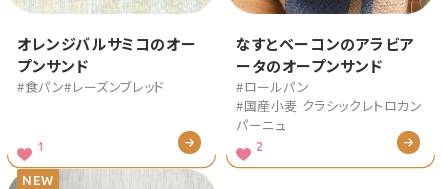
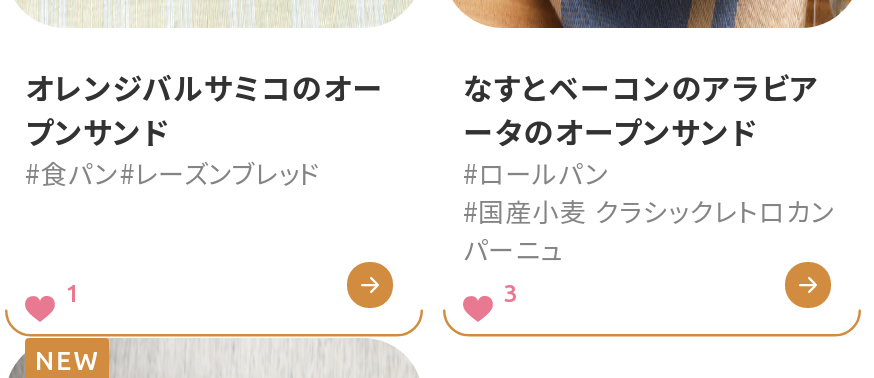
[256,140,264,153] 2 -> [503,280,518,306] 3

